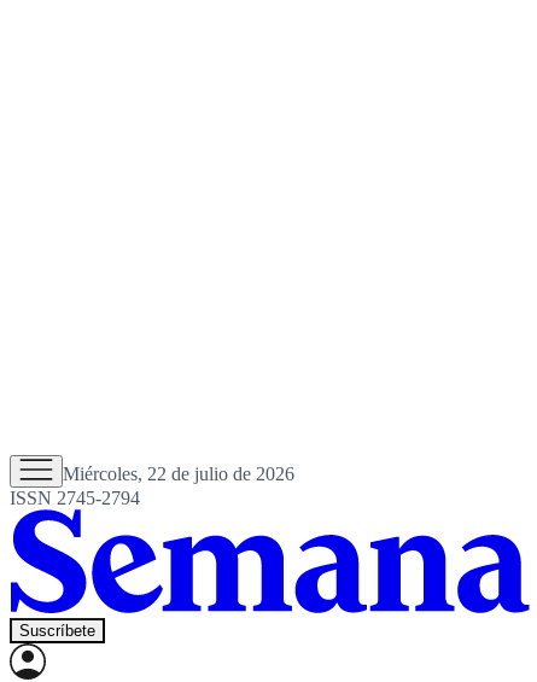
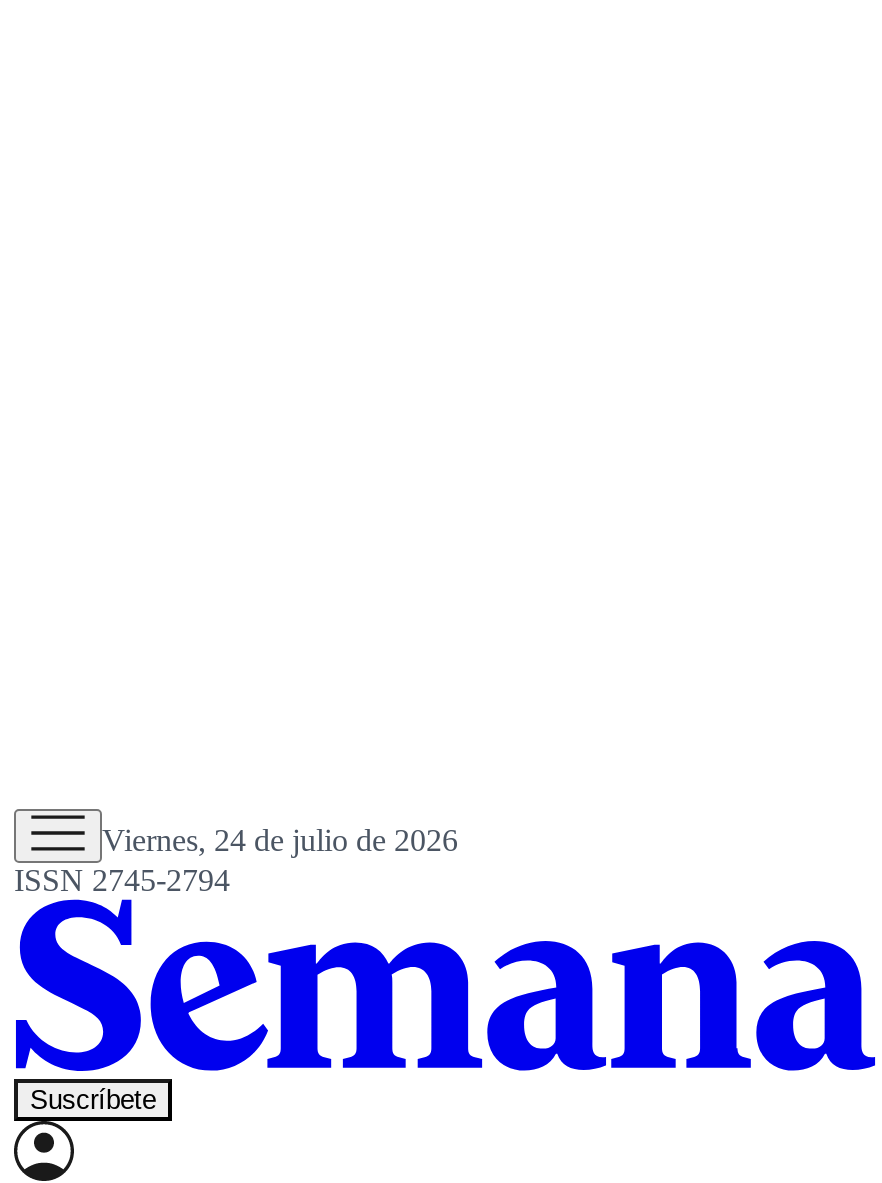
[63,464,294,484] Miércoles, 22 de julio de 2026 -> [102,823,458,857] Viernes, 24 de julio de 2026

